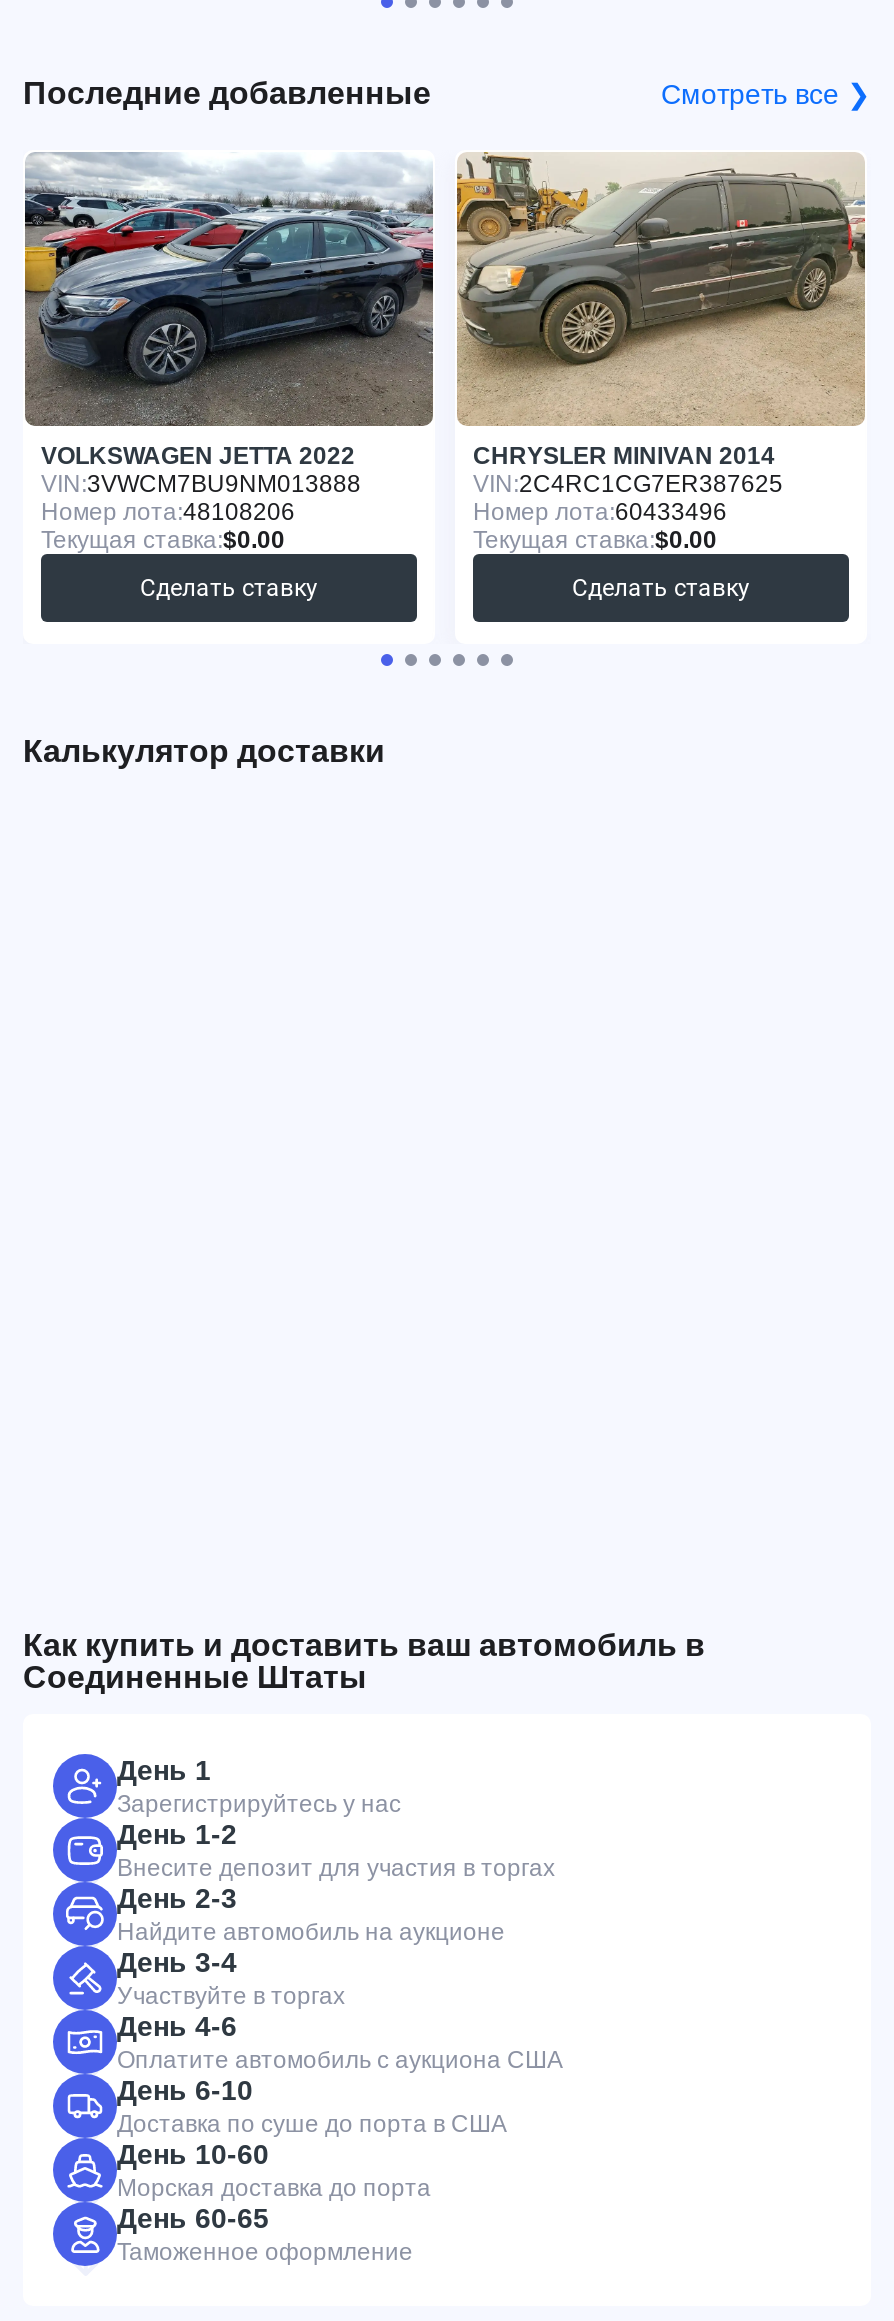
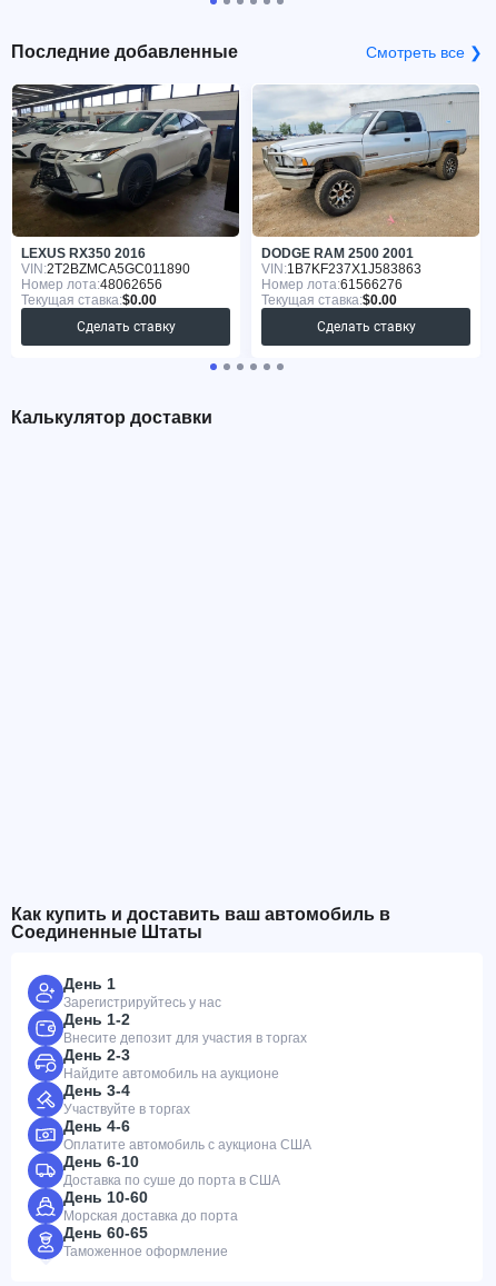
[23,152,435,526] [image] | VOLKSWAGEN JETTA 2022 | VIN: 3VWCM7BU9NM013888 | Номер лота:48108206 -> [11,83,240,292] [image] | LEXUS RX350 2016 | VIN: 2T2BZMCA5GC011890 | Номер лота:48062656
[455,152,865,526] [image] | CHRYSLER MINIVAN 2014 | VIN: 2C4RC1CG7ER387625 | Номер лота:60433496 -> [251,86,479,292] [image] | DODGE RAM 2500 2001 | VIN: 1B7KF237X1J583863 | Номер лота:61566276

